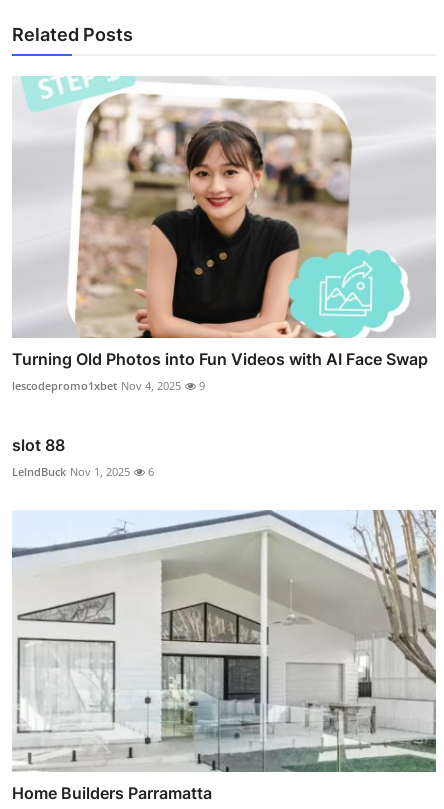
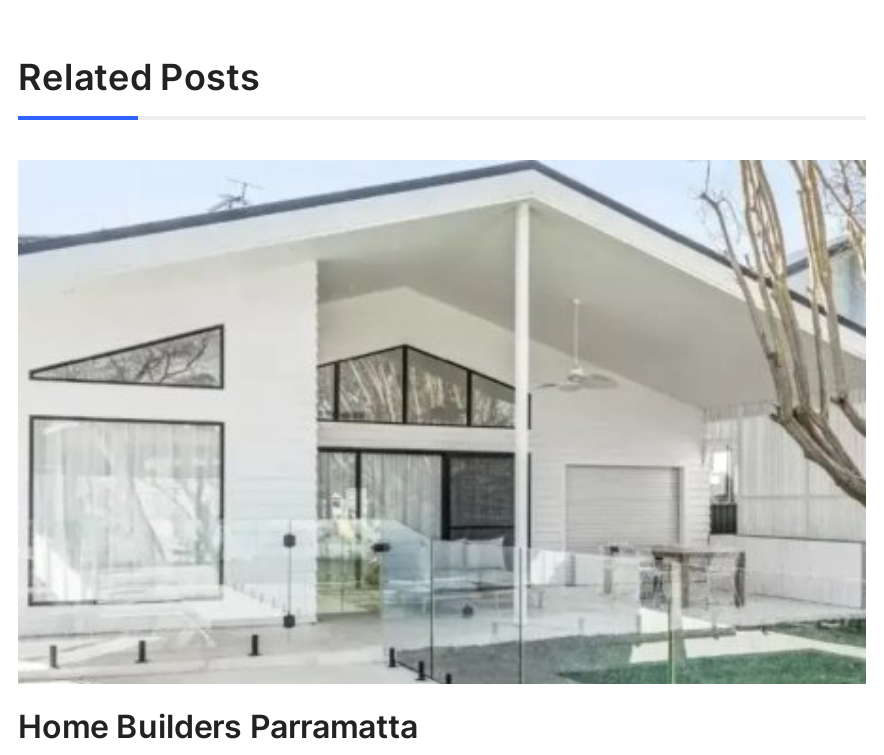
[12,76,435,479] [image] | Turning Old Photos into Fun Videos with AI Face Swap | lescodepromo1xbet Nov 4, 2025 | 9 | slot 88 | LelndBuck Nov 1, 2025 | 6 -> none

